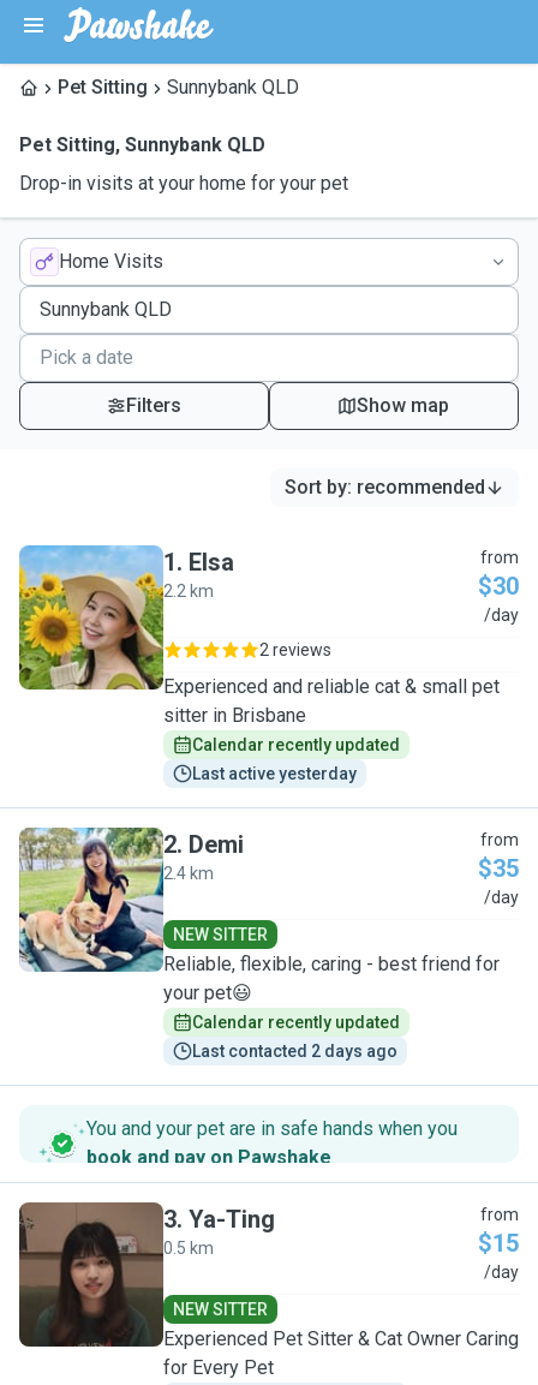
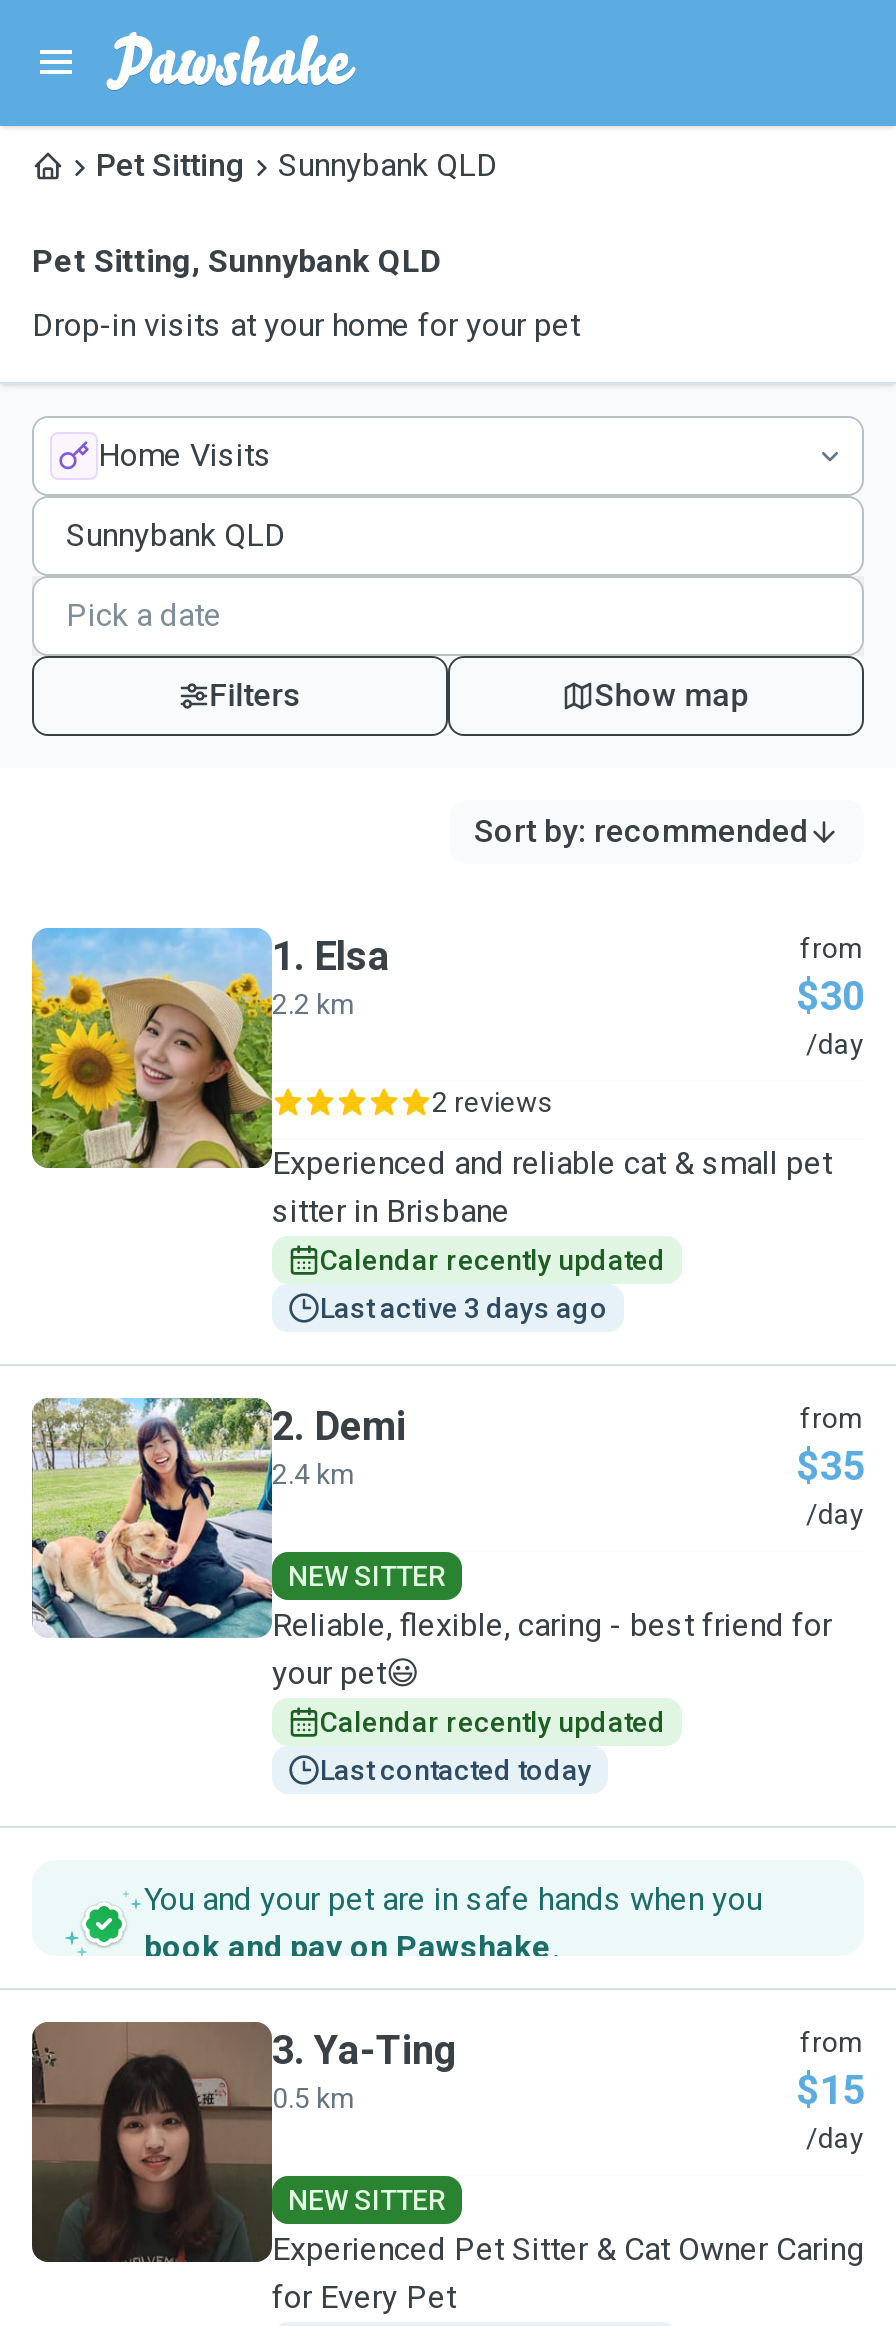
[192,764,357,783] Last active yesterday -> [320,1292,608,1324] Last active 3 days ago
[192,1041,397,1061] Last contacted 2 days ago -> [320,1754,592,1786] Last contacted today

